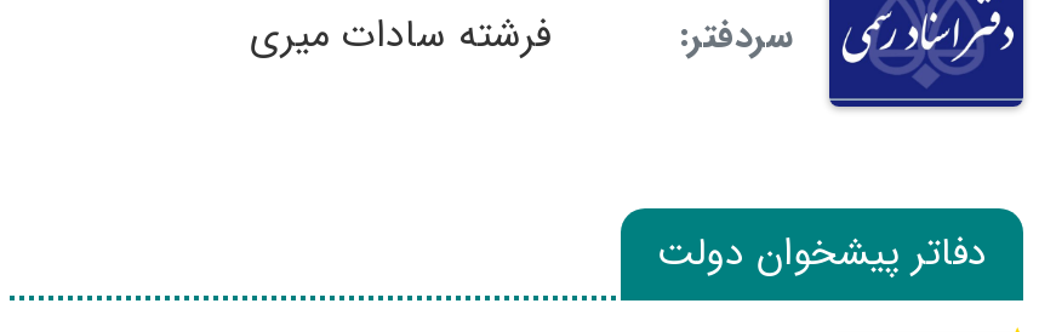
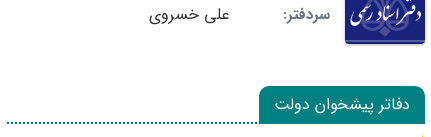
[250,5,550,65] فرشته سادات میری -> [149,2,230,27] علی خسروی

